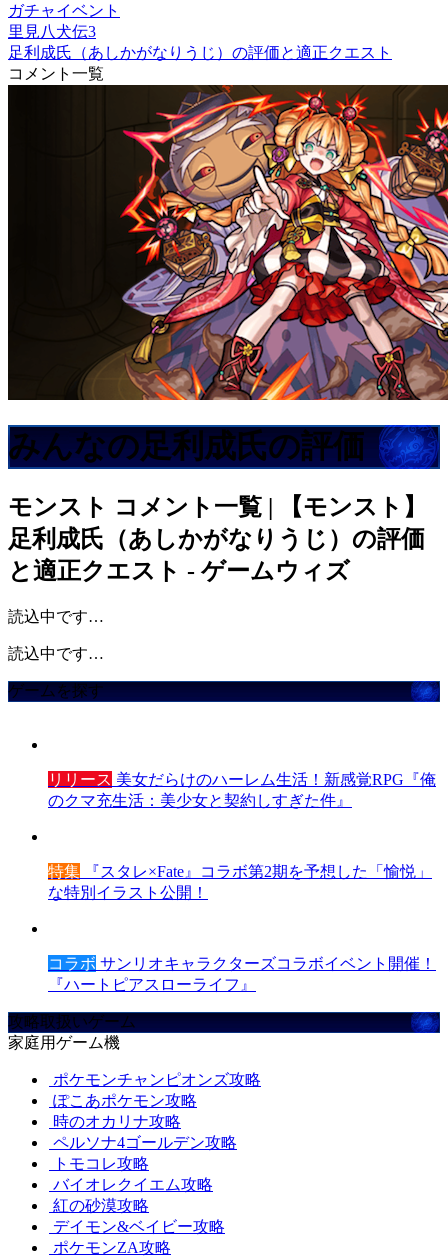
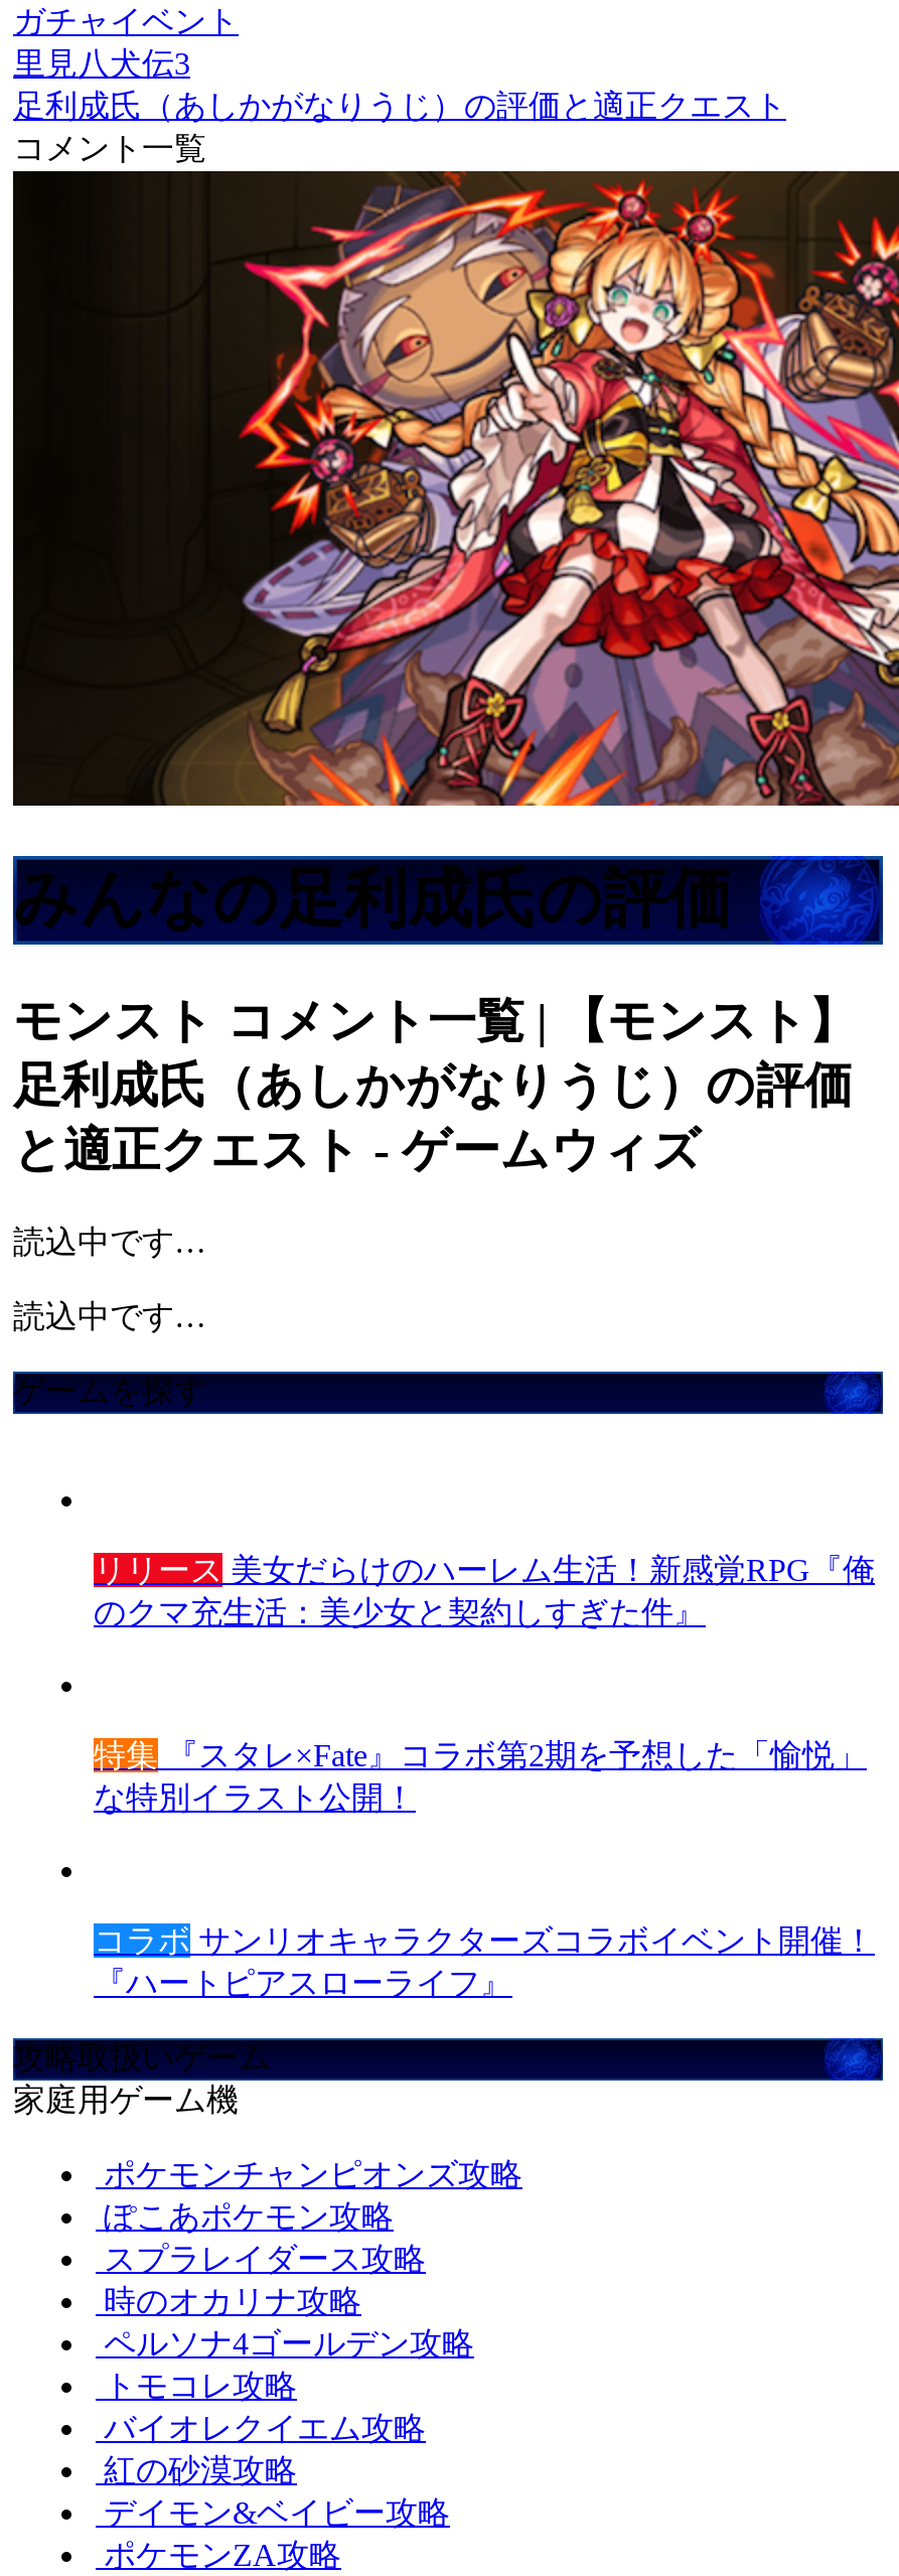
none -> [104,2241,426,2276] スプラレイダース攻略

